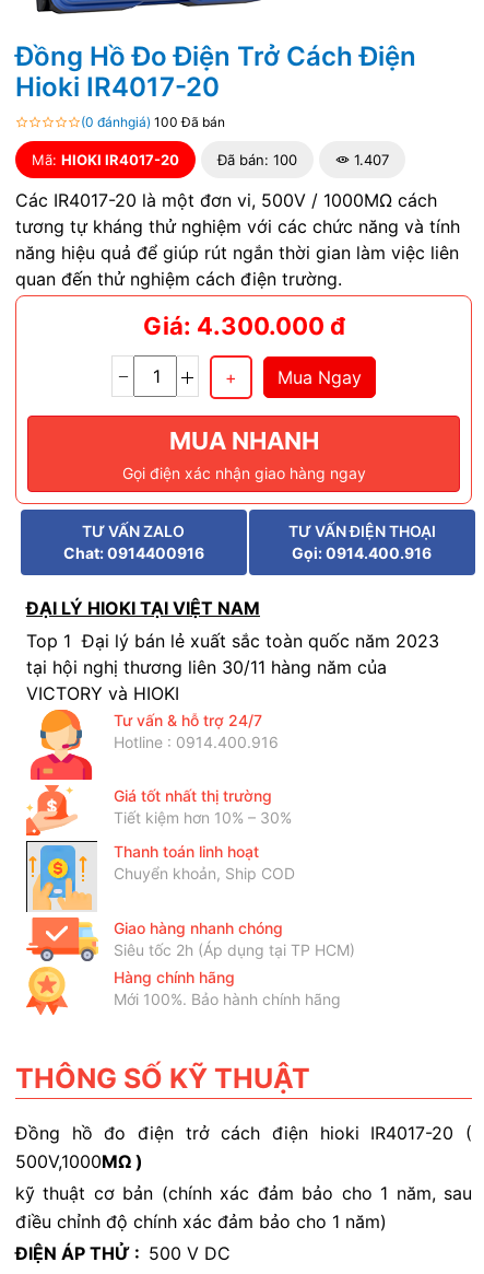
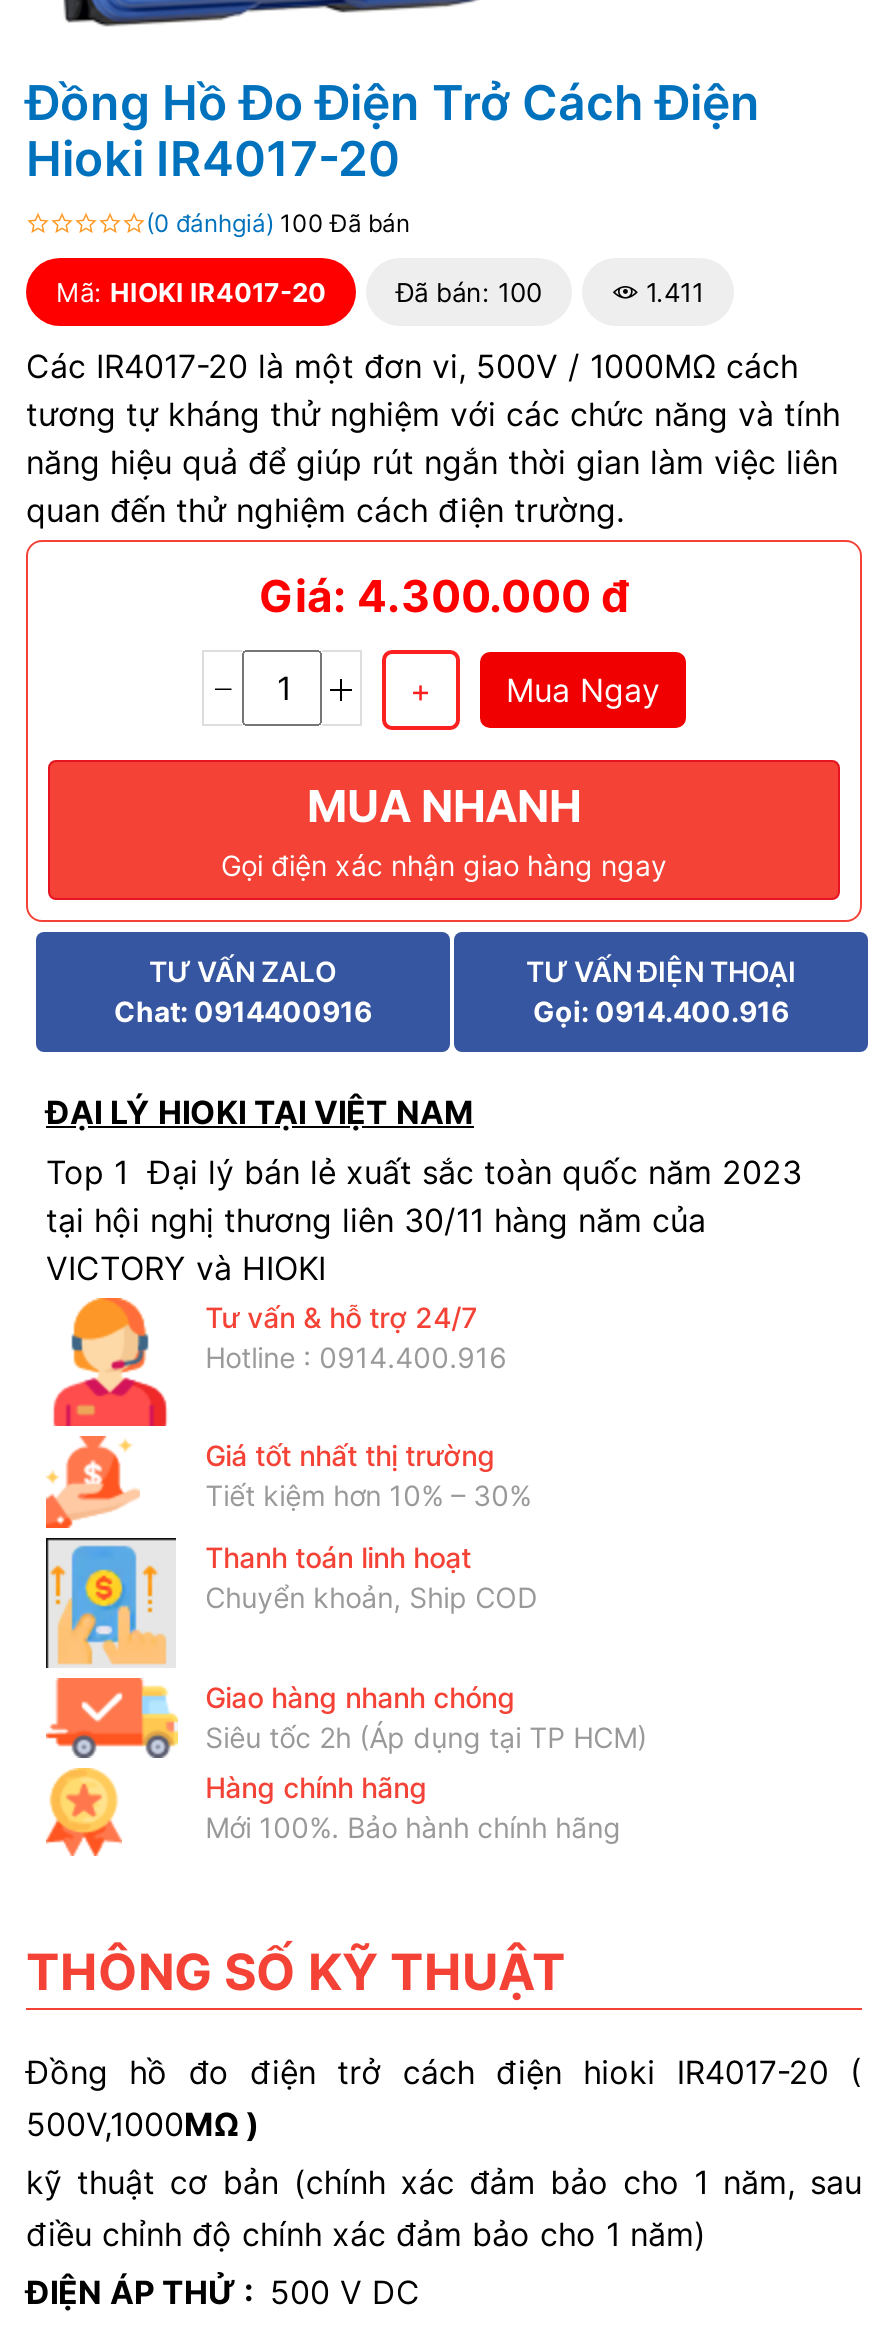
[350,151,389,168] 1.407 -> [638,276,704,308] 1.411

